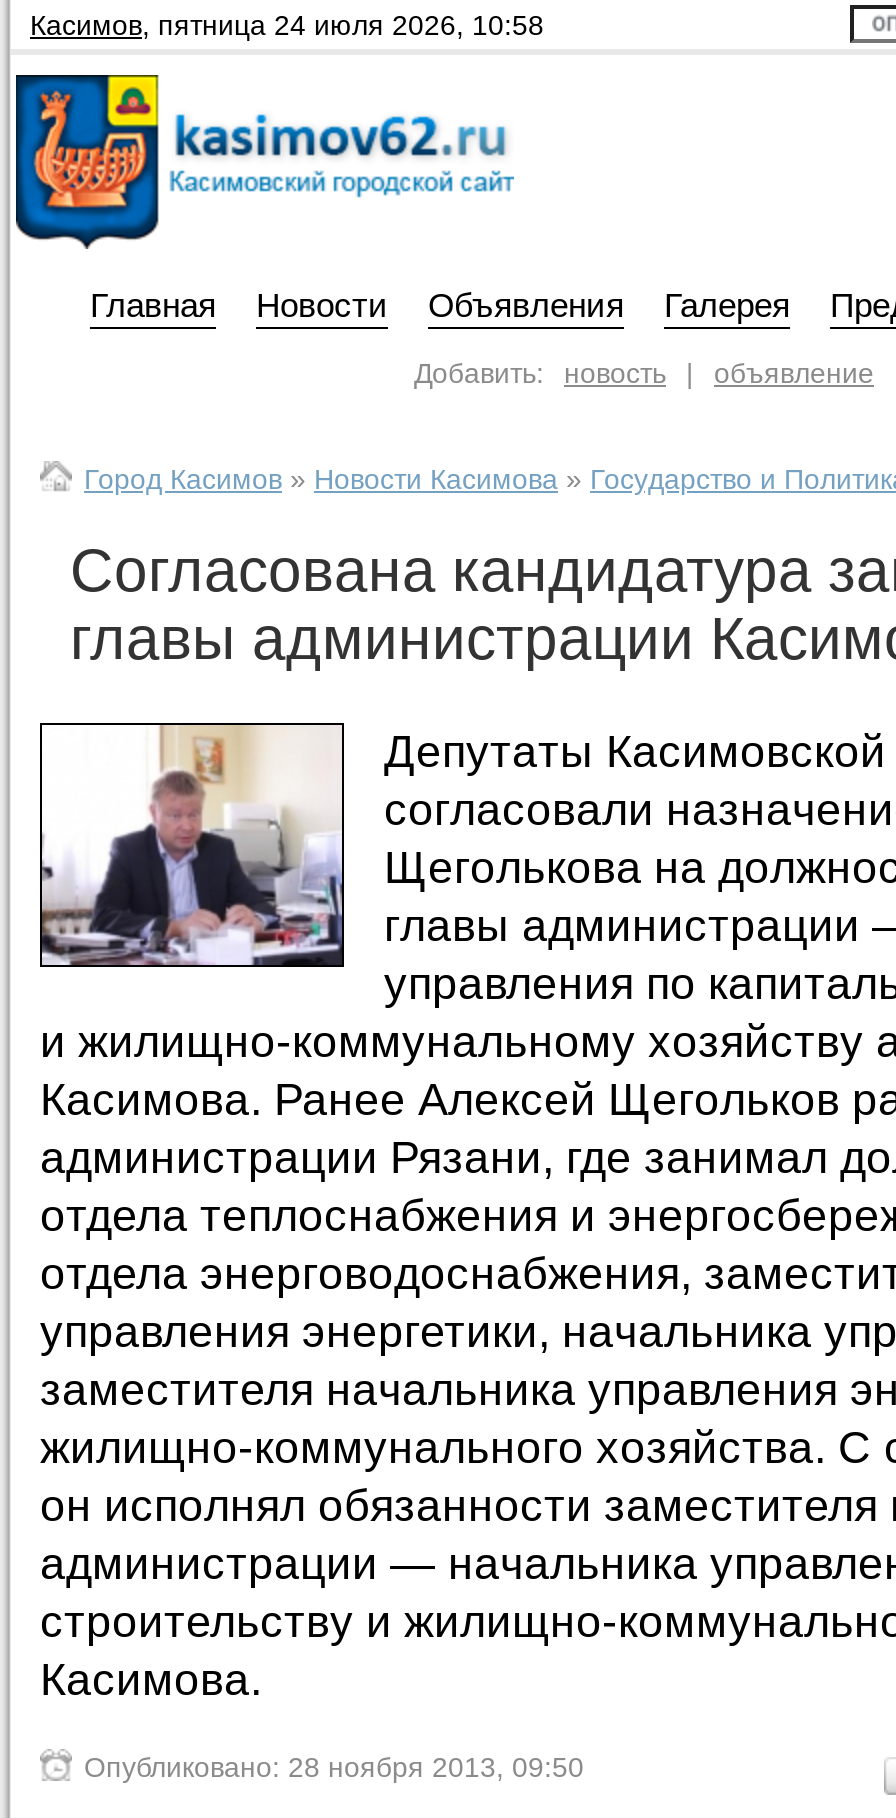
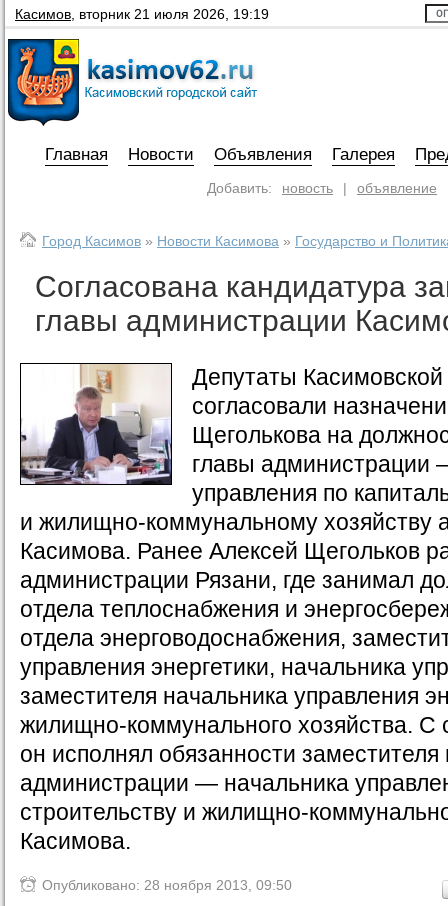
[30,9,544,41] Касимов, пятница 24 июля 2026, 10:58 -> [15,6,269,22] Касимов, вторник 21 июля 2026, 19:19

